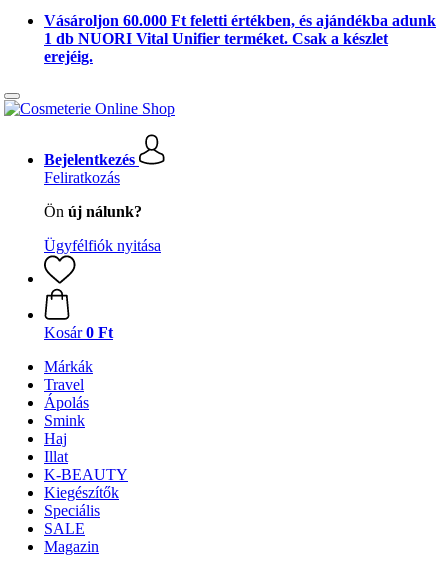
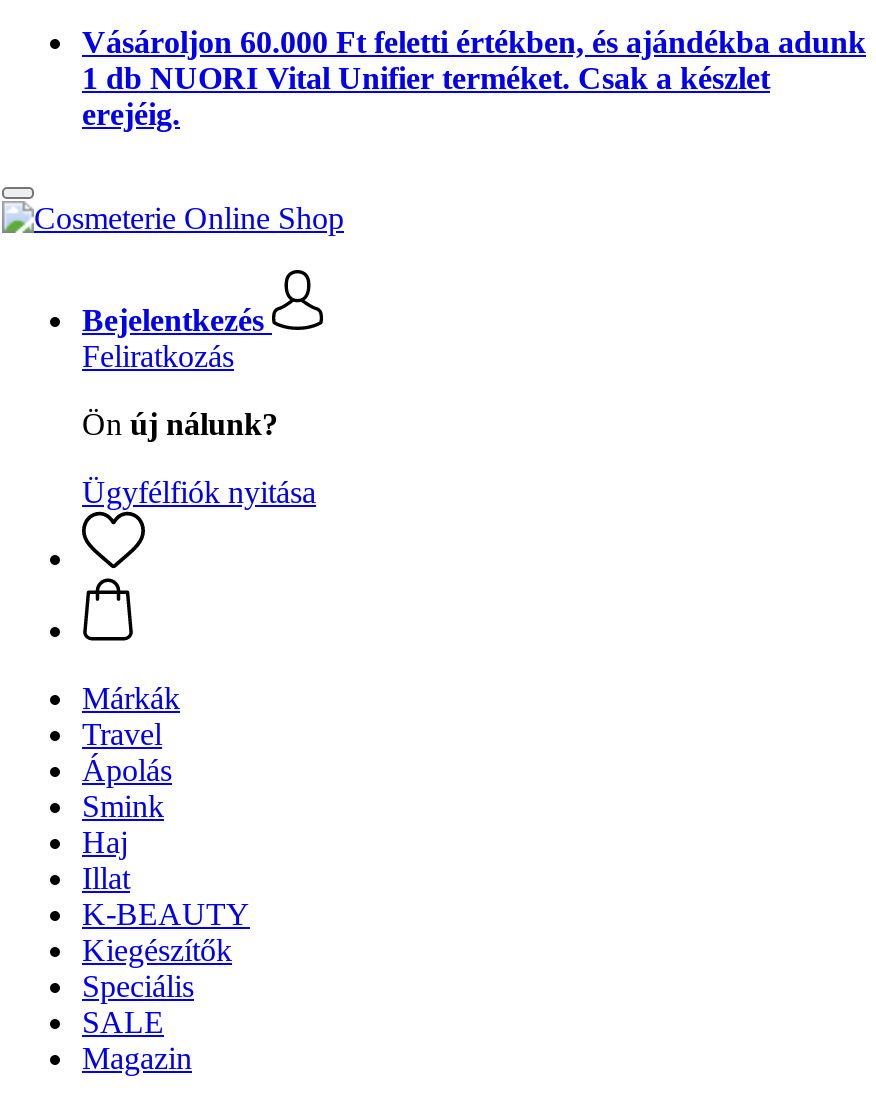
[44,324,113,341] Kosár 0 Ft -> none

